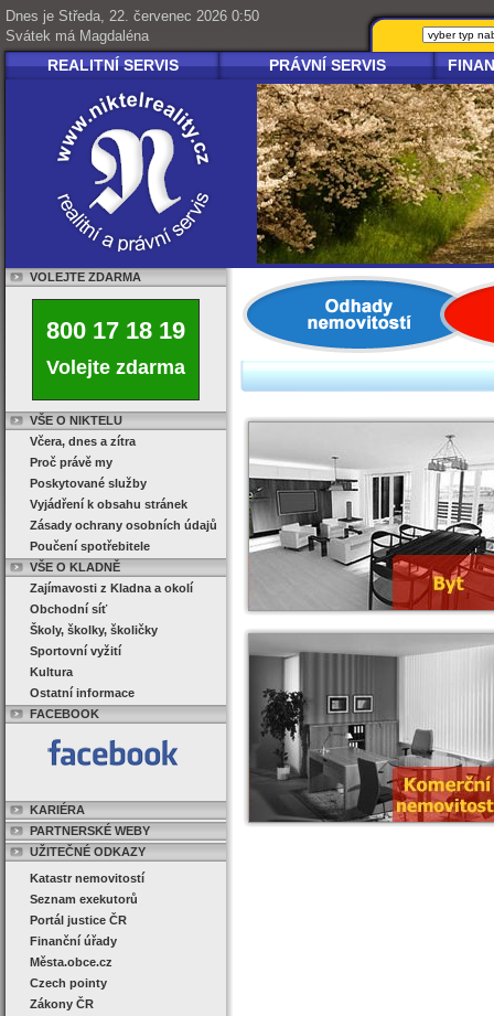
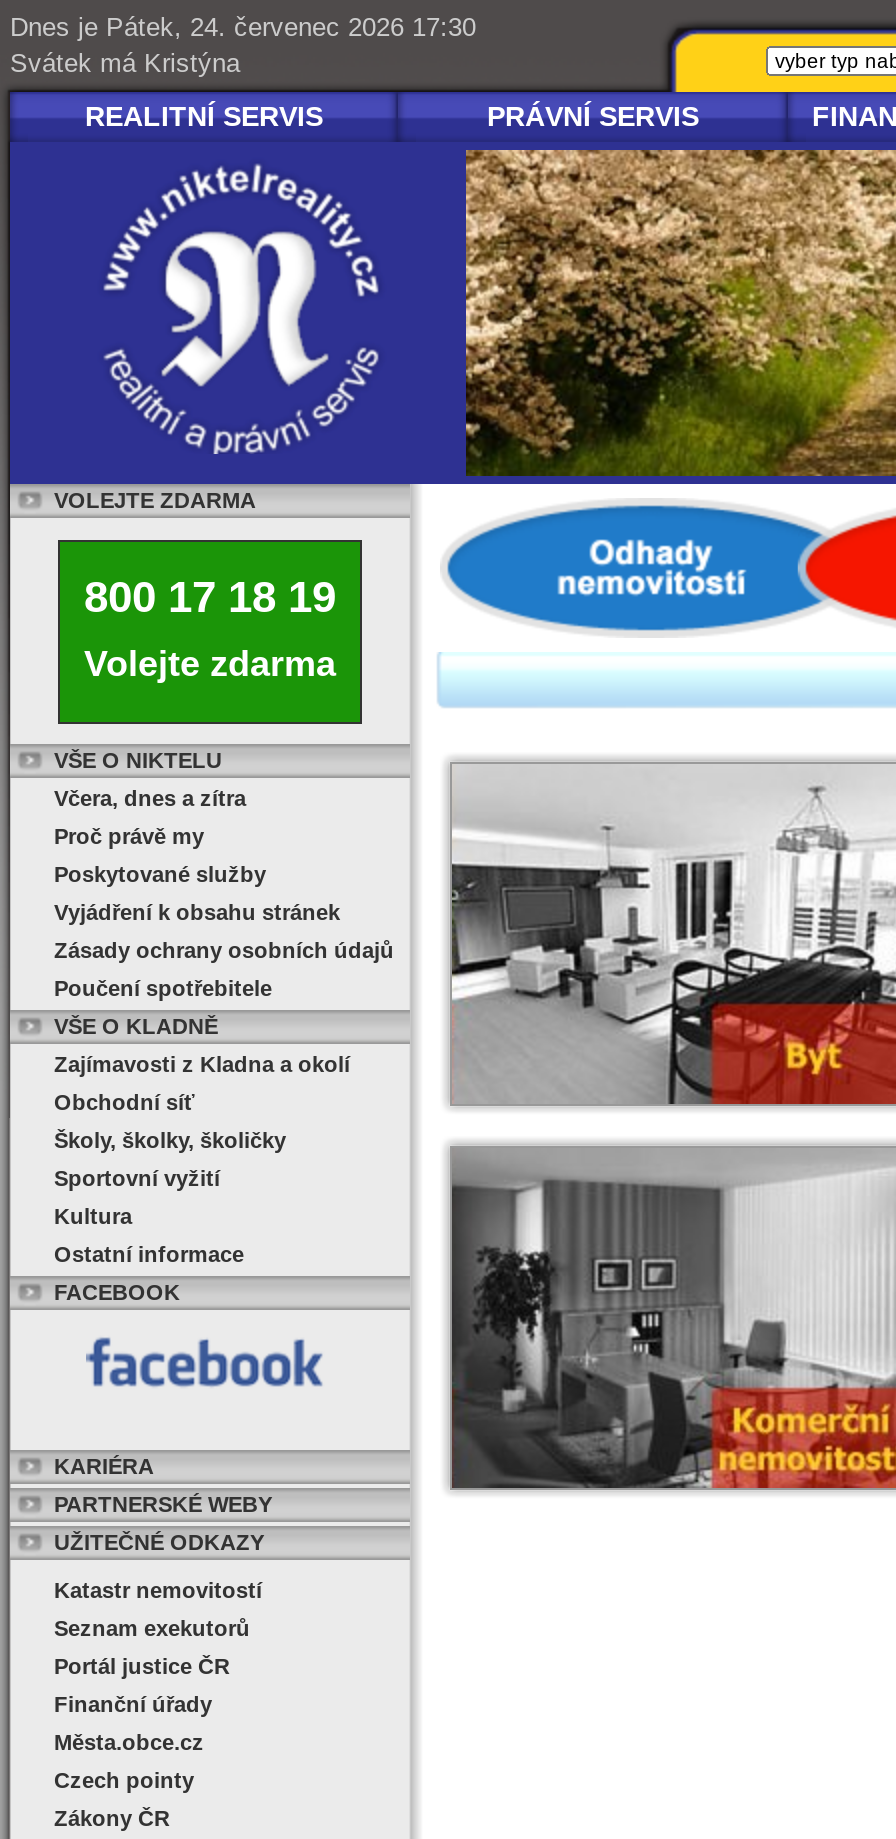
[6,8,259,24] Dnes je Středa, 22. červenec 2026 0:50 -> [10,12,476,42] Dnes je Pátek, 24. červenec 2026 17:30
[6,28,149,44] Svátek má Magdaléna -> [10,48,240,78] Svátek má Kristýna

